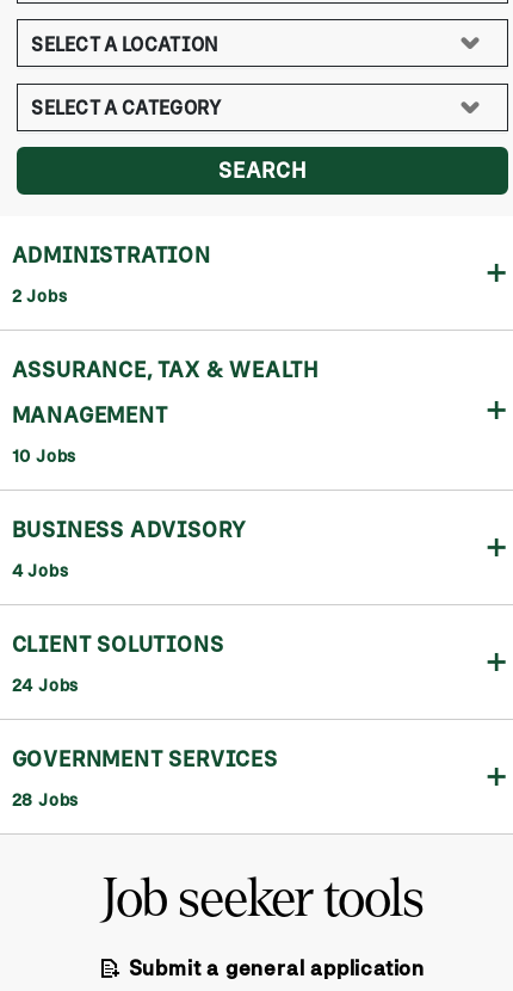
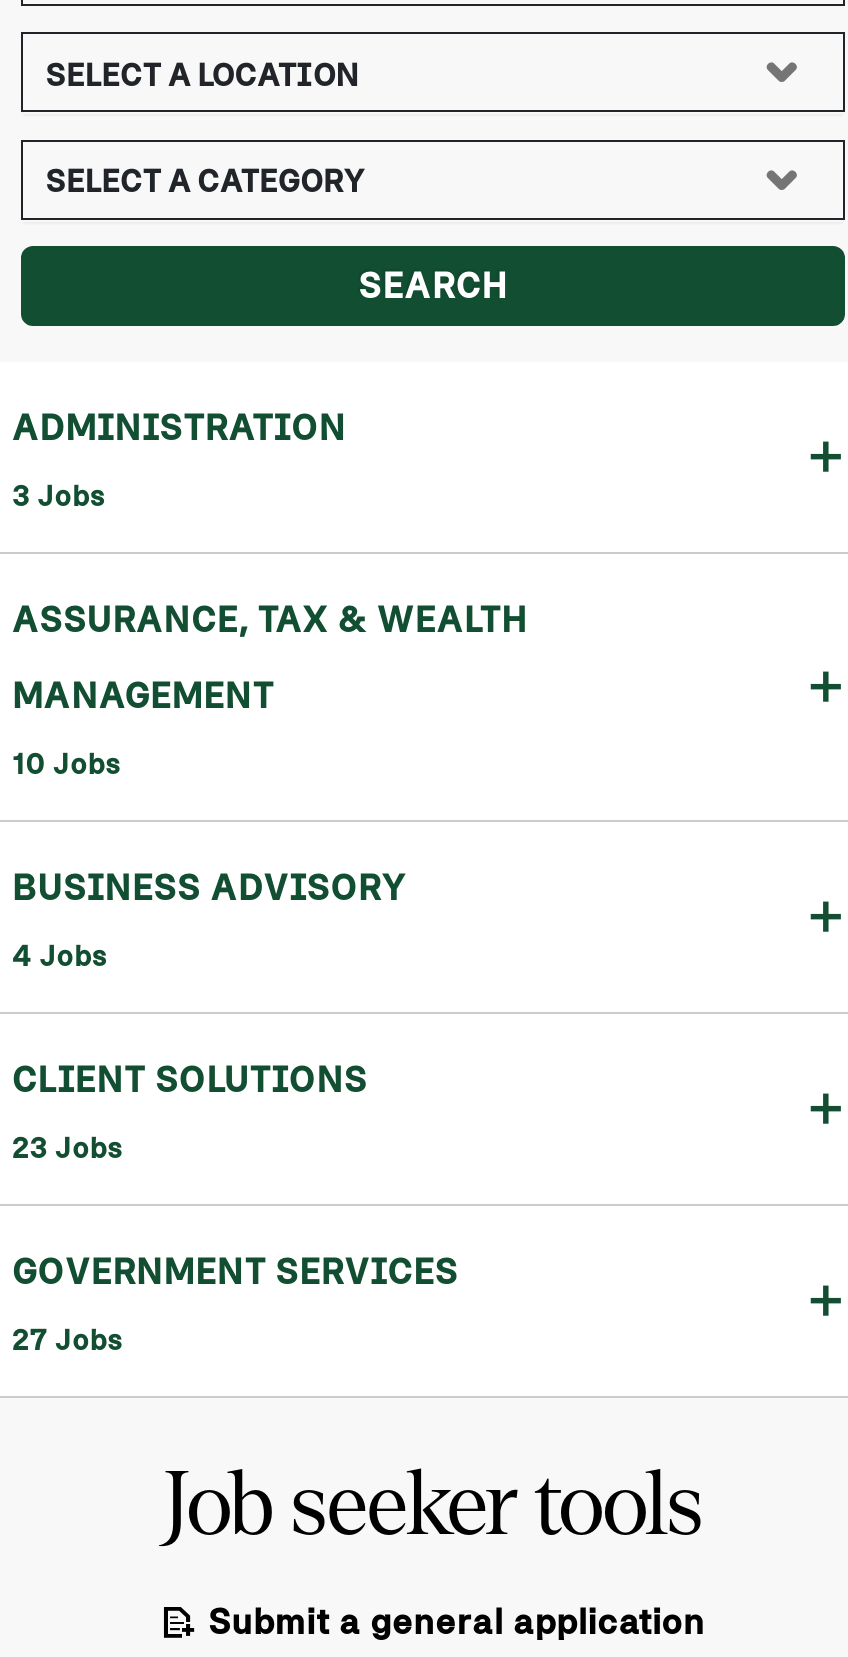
[11,287,67,306] 2 Jobs -> [12,480,106,512] 3 Jobs
[11,676,79,695] 24 Jobs -> [12,1132,123,1164] 23 Jobs
[11,790,79,810] 28 Jobs -> [12,1324,123,1356] 27 Jobs

